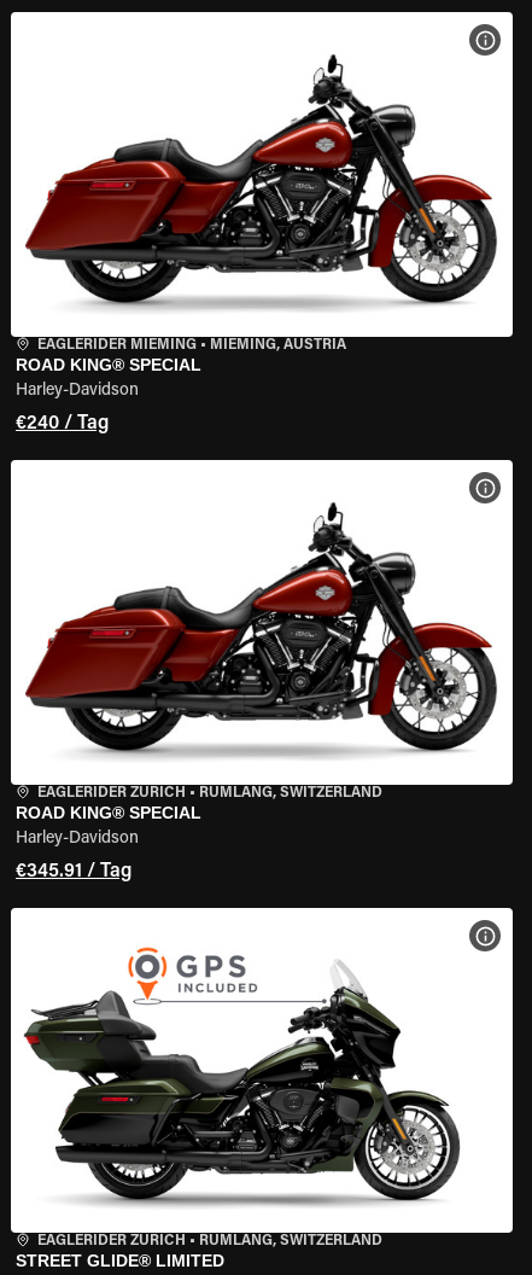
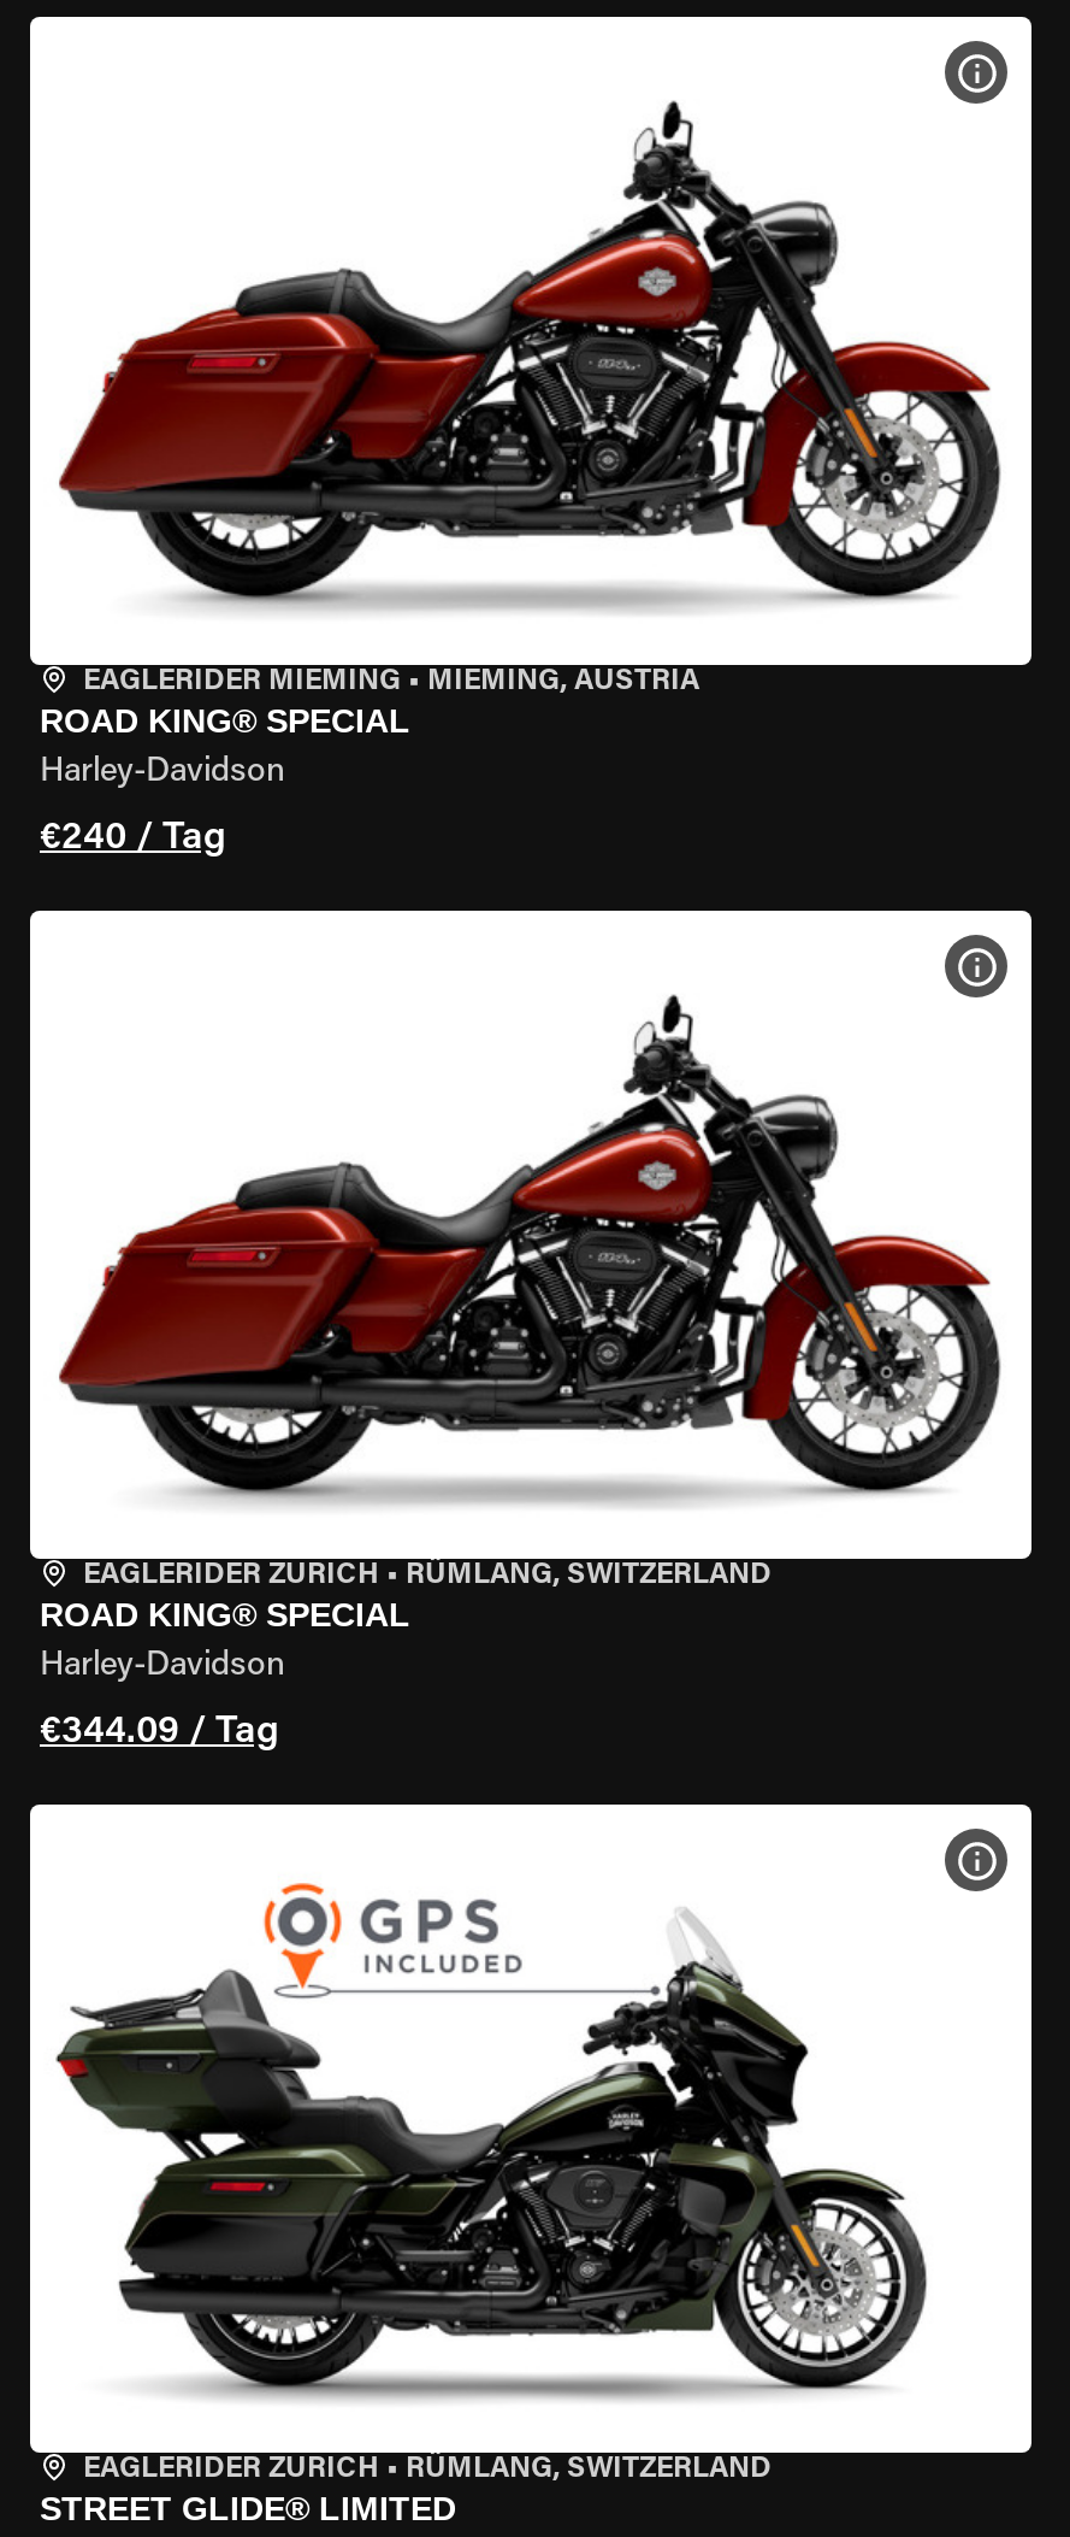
[16,862,131,881] €345.91 / Tag -> [40,1713,278,1752] €344.09 / Tag

